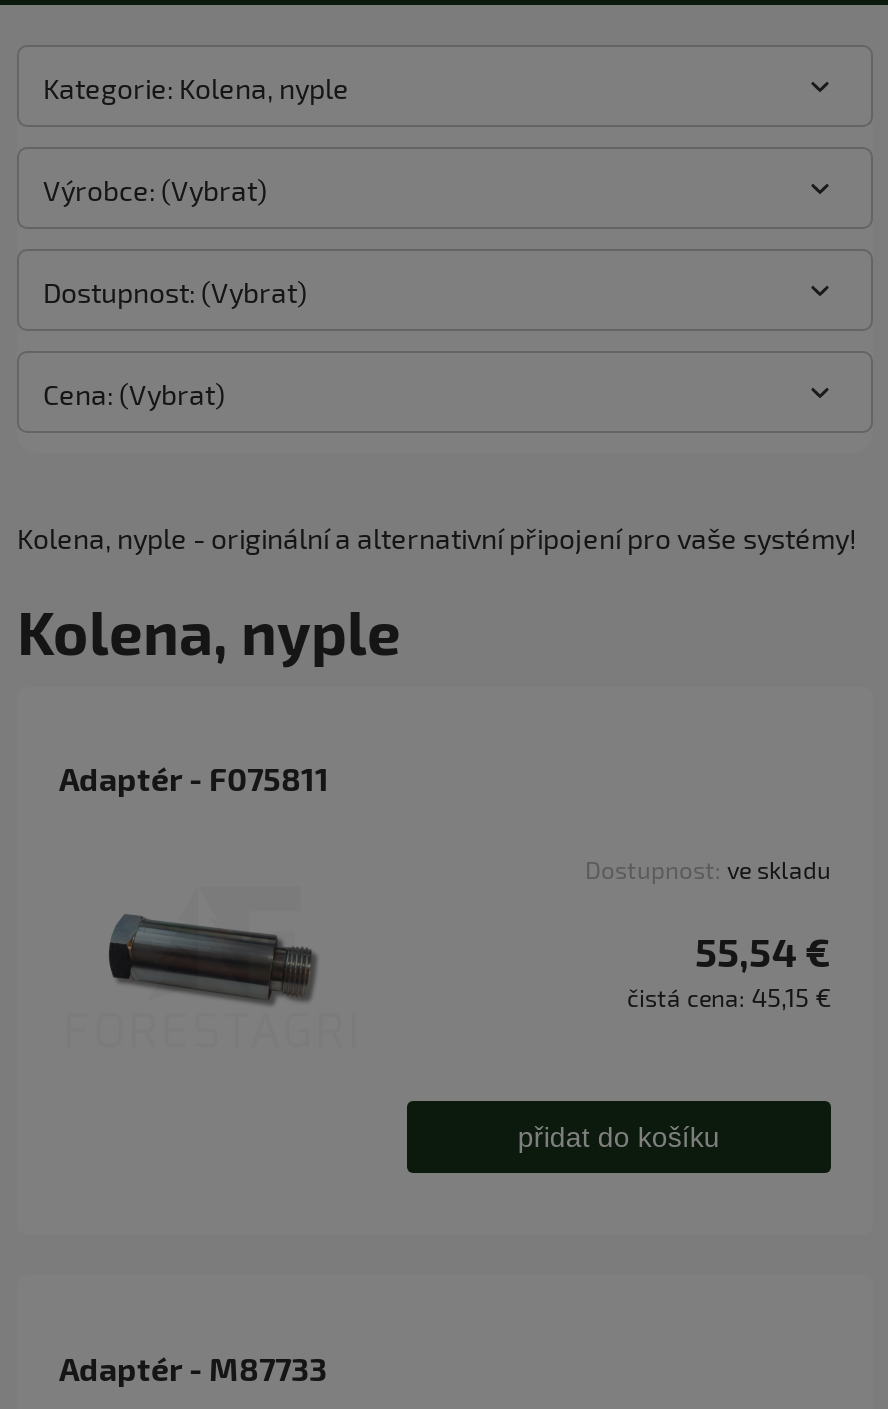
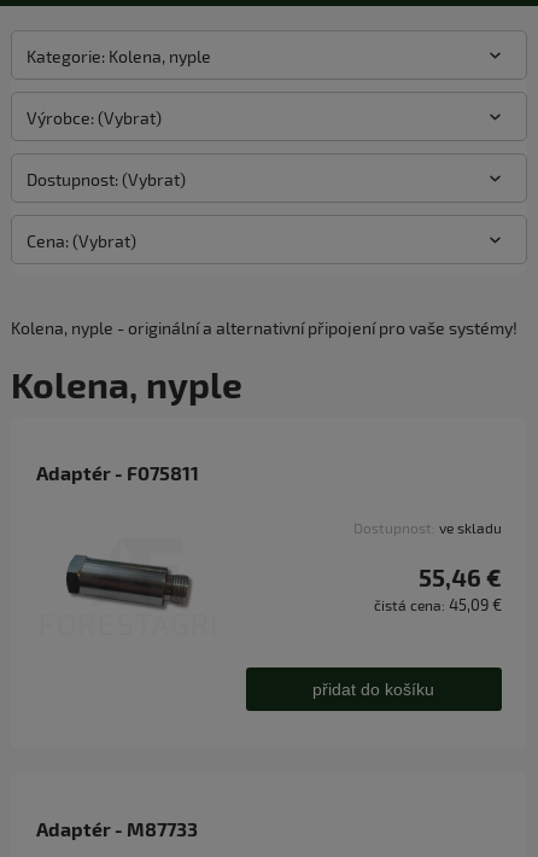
[695,928,831,976] 55,54 € -> [419,563,502,592] 55,46 €
[627,982,831,1014] čistá cena: 45,15 € -> [374,596,502,615] čistá cena: 45,09 €

